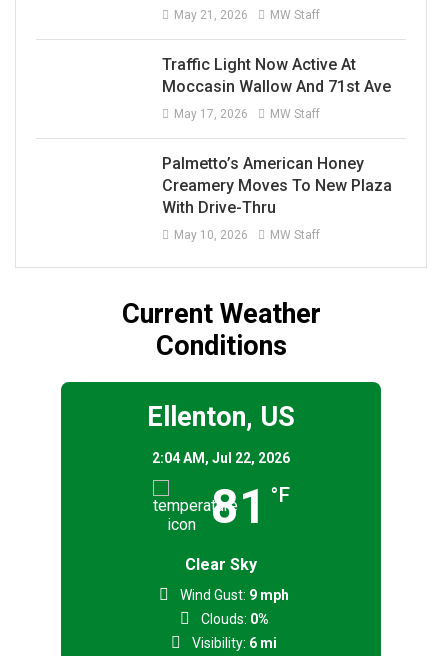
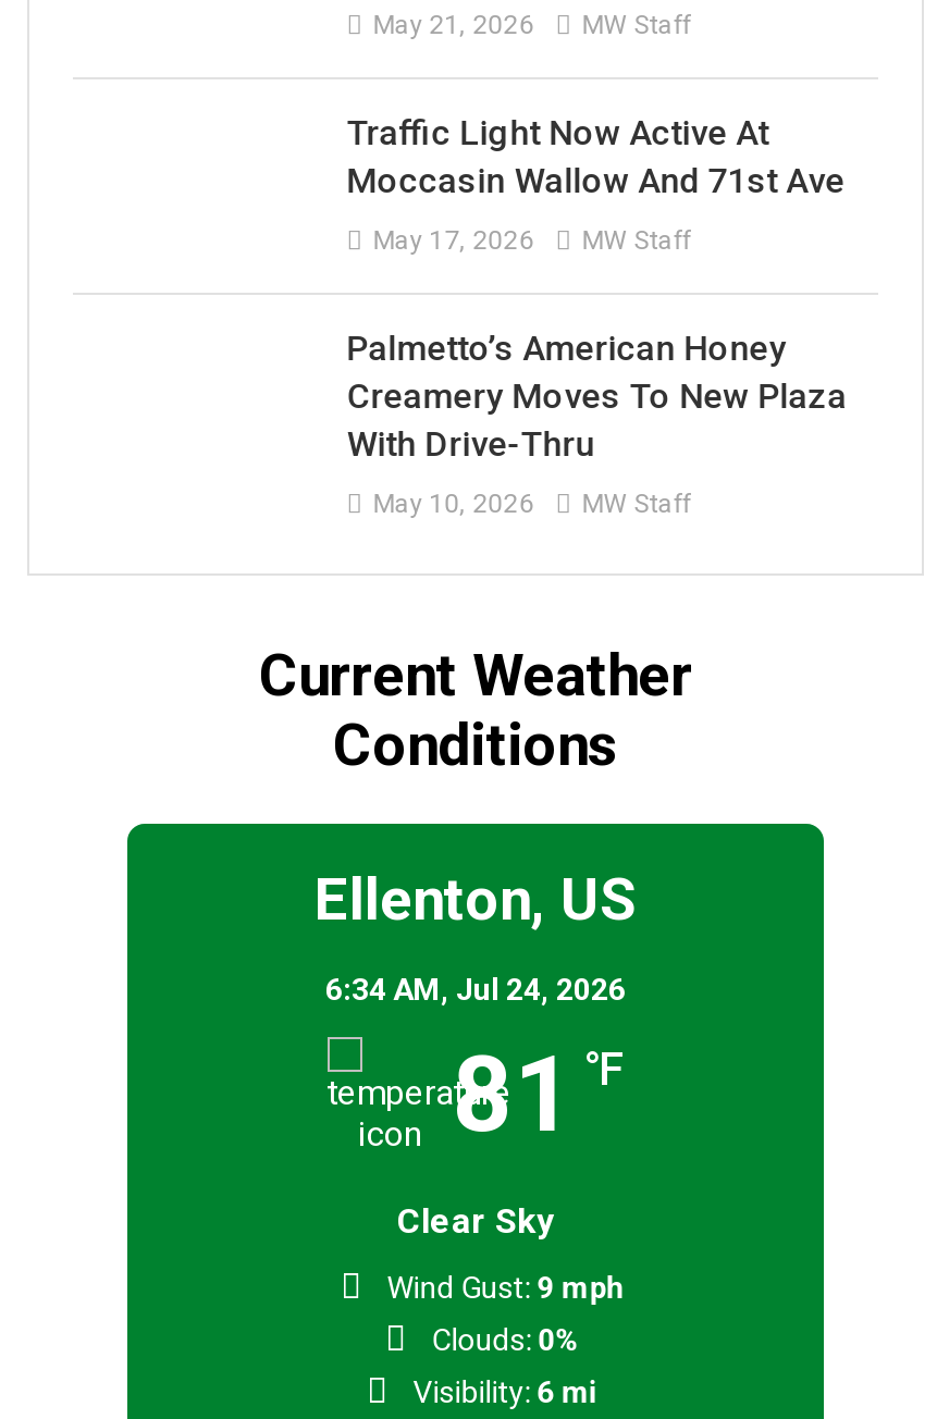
[152,450,290,466] 2:04 AM, Jul 22, 2026 -> [325,972,626,1007] 6:34 AM, Jul 24, 2026

